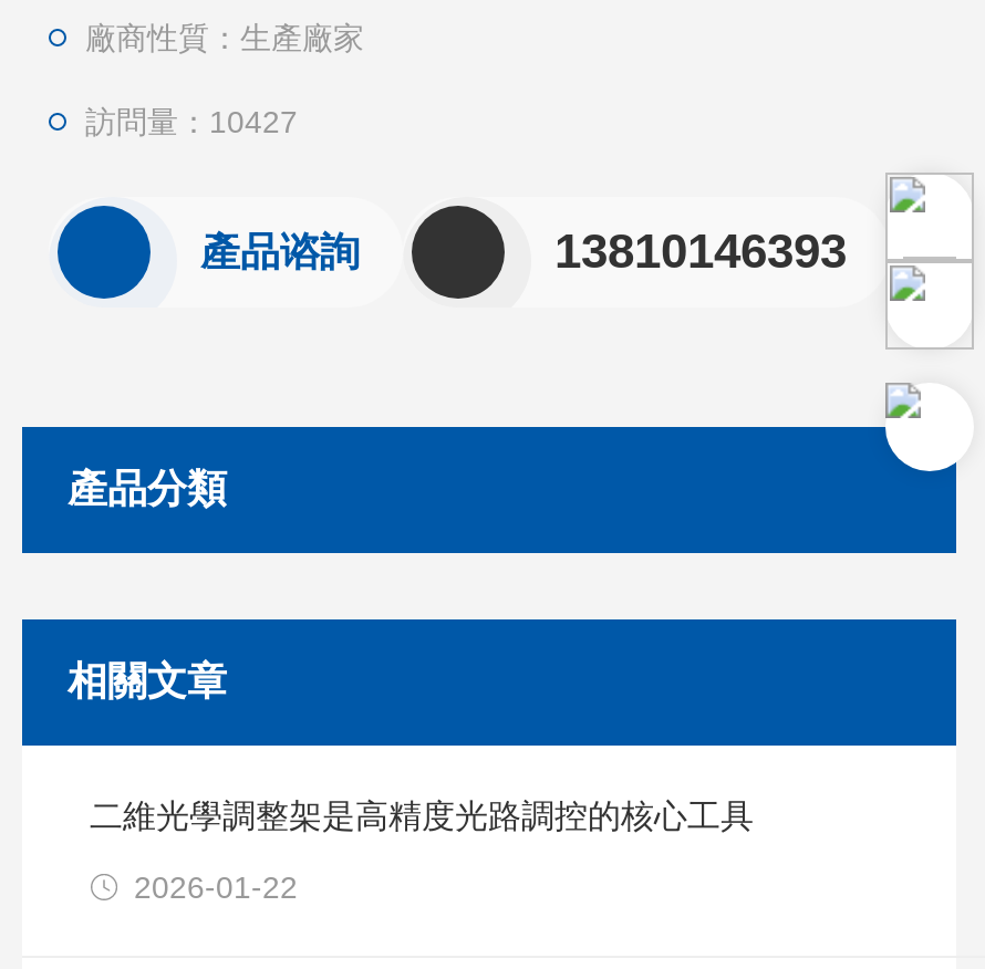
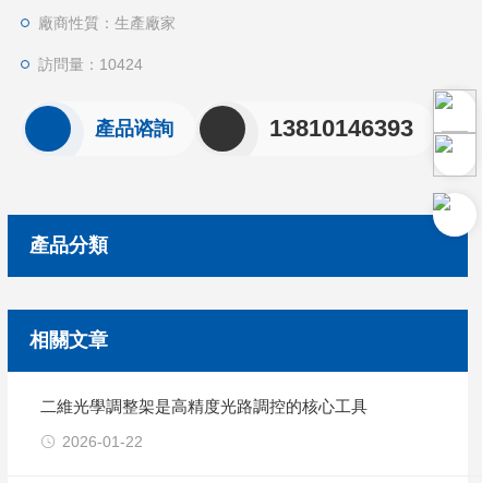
[85,104,297,139] 訪問量：10427 -> [39,56,143,73] 訪問量：10424

